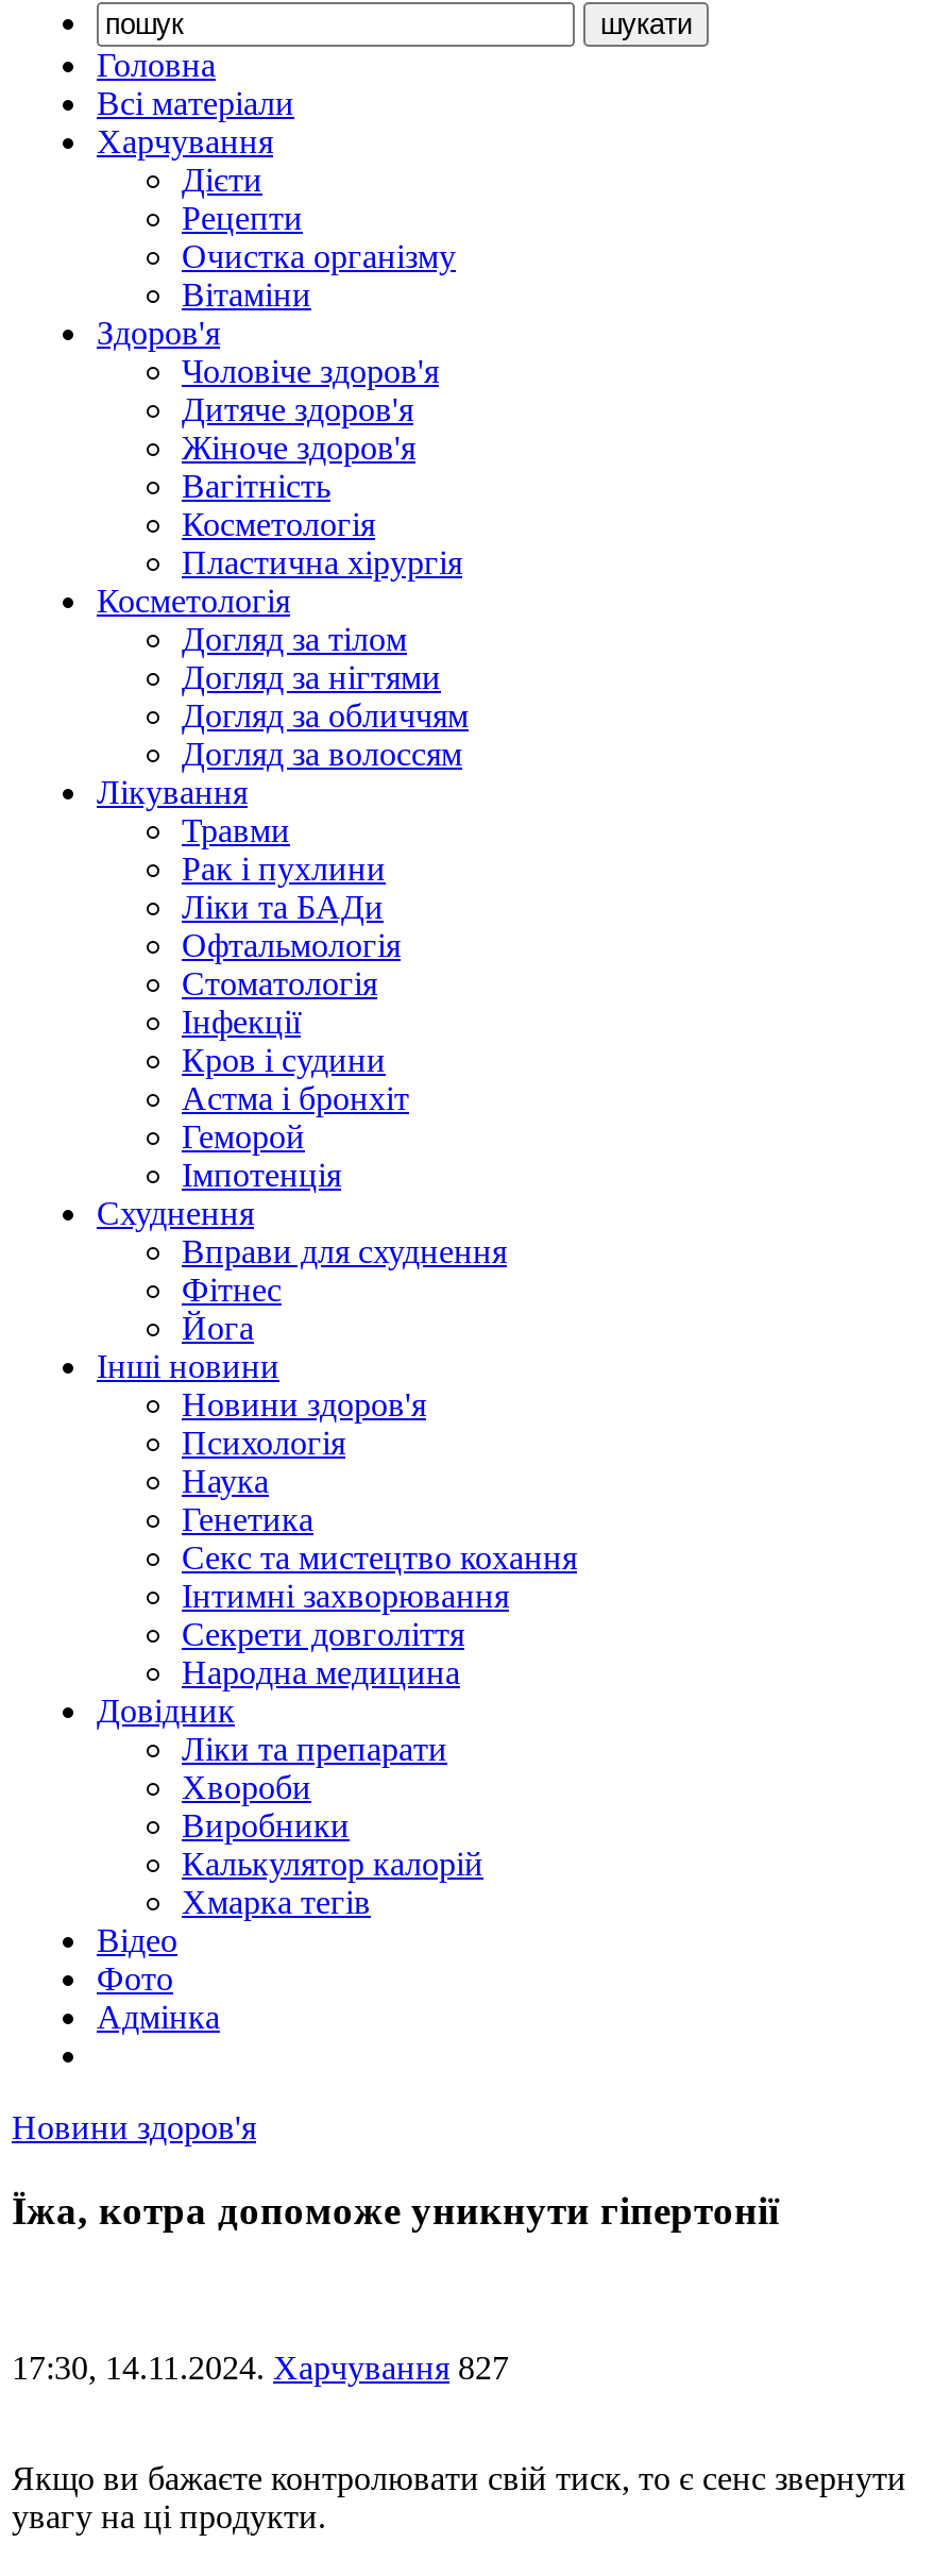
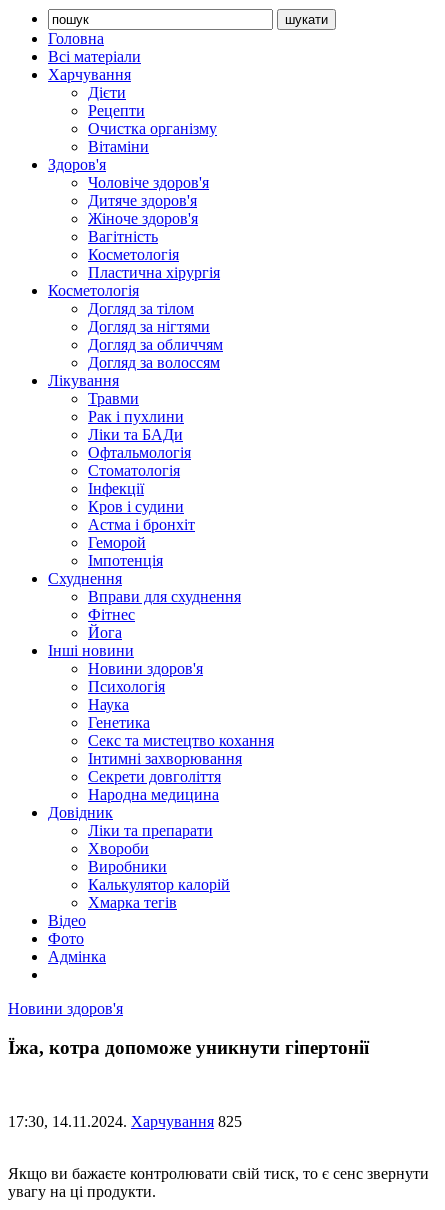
[12,2350,509,2387] 17:30, 14.11.2024. Харчування 827 -> [8,1113,242,1130] 17:30, 14.11.2024. Харчування 825

